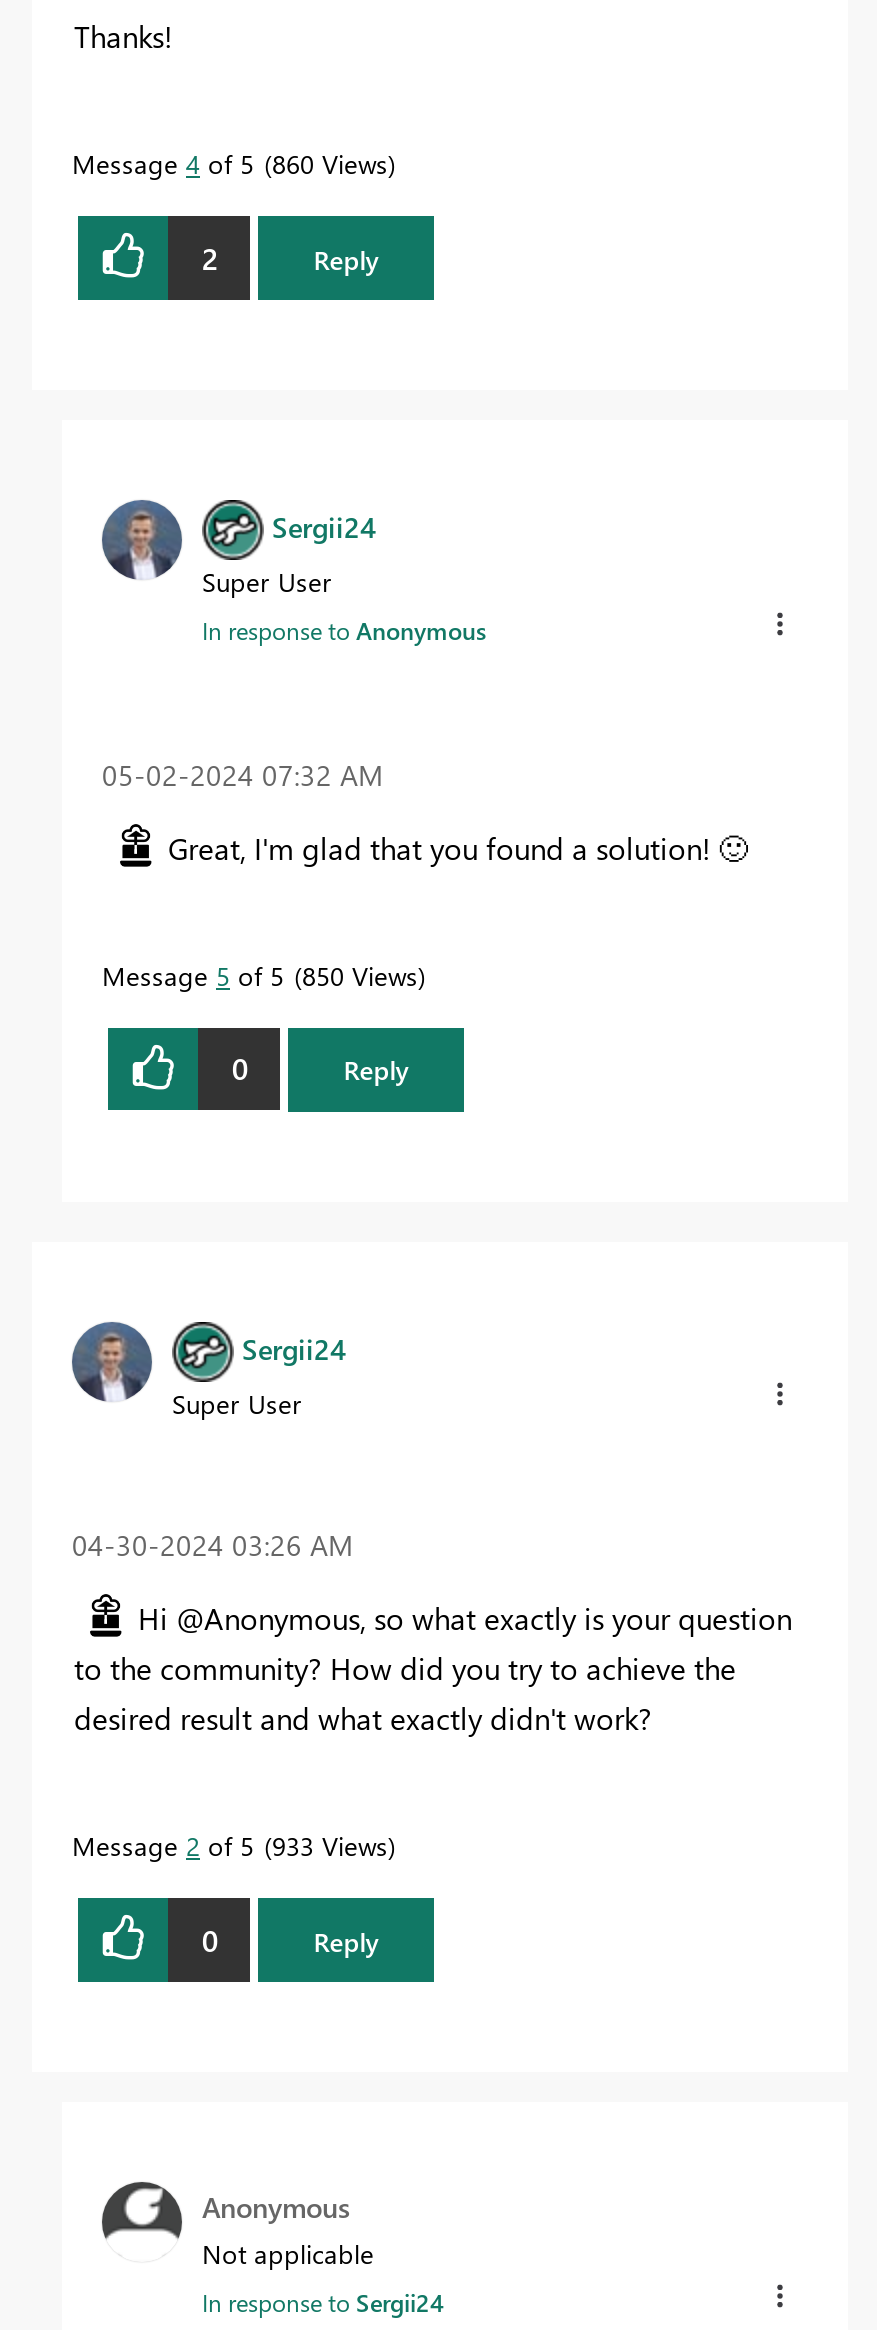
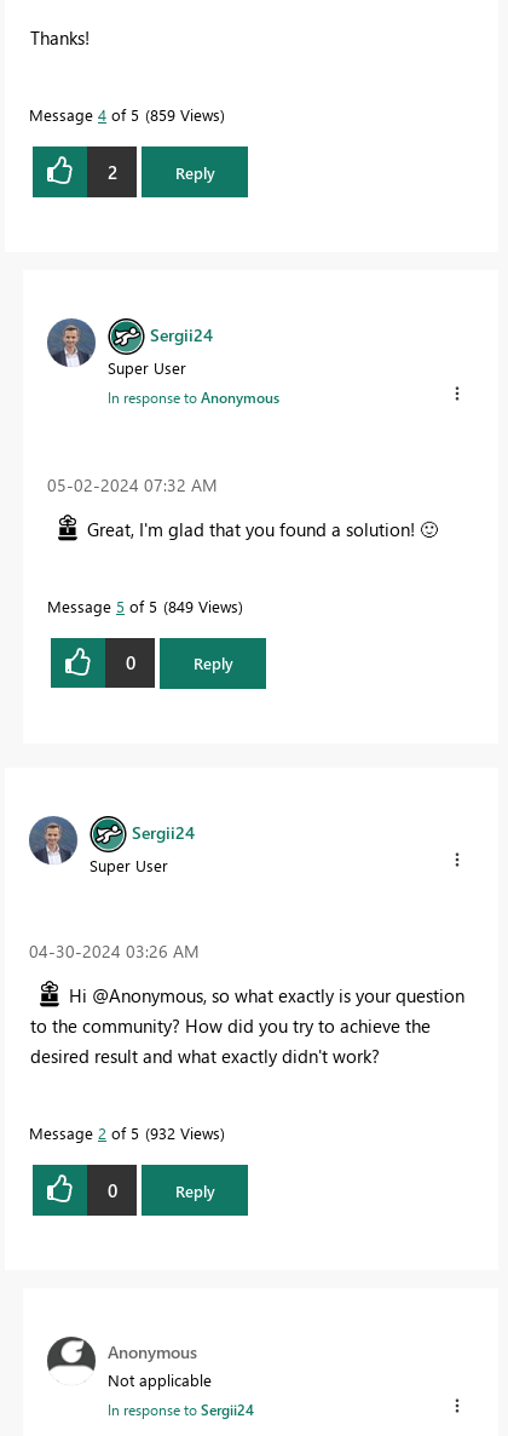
[72,147,388,181] Message 4 of 5 860 Views -> [29,104,220,125] Message 4 of 5 859 Views
[102,957,418,991] Message 5 of 5 850 Views -> [47,595,238,616] Message 5 of 5 849 Views
[72,1828,388,1862] Message 2 of 5 933 Views -> [29,1123,220,1143] Message 2 of 5 932 Views

